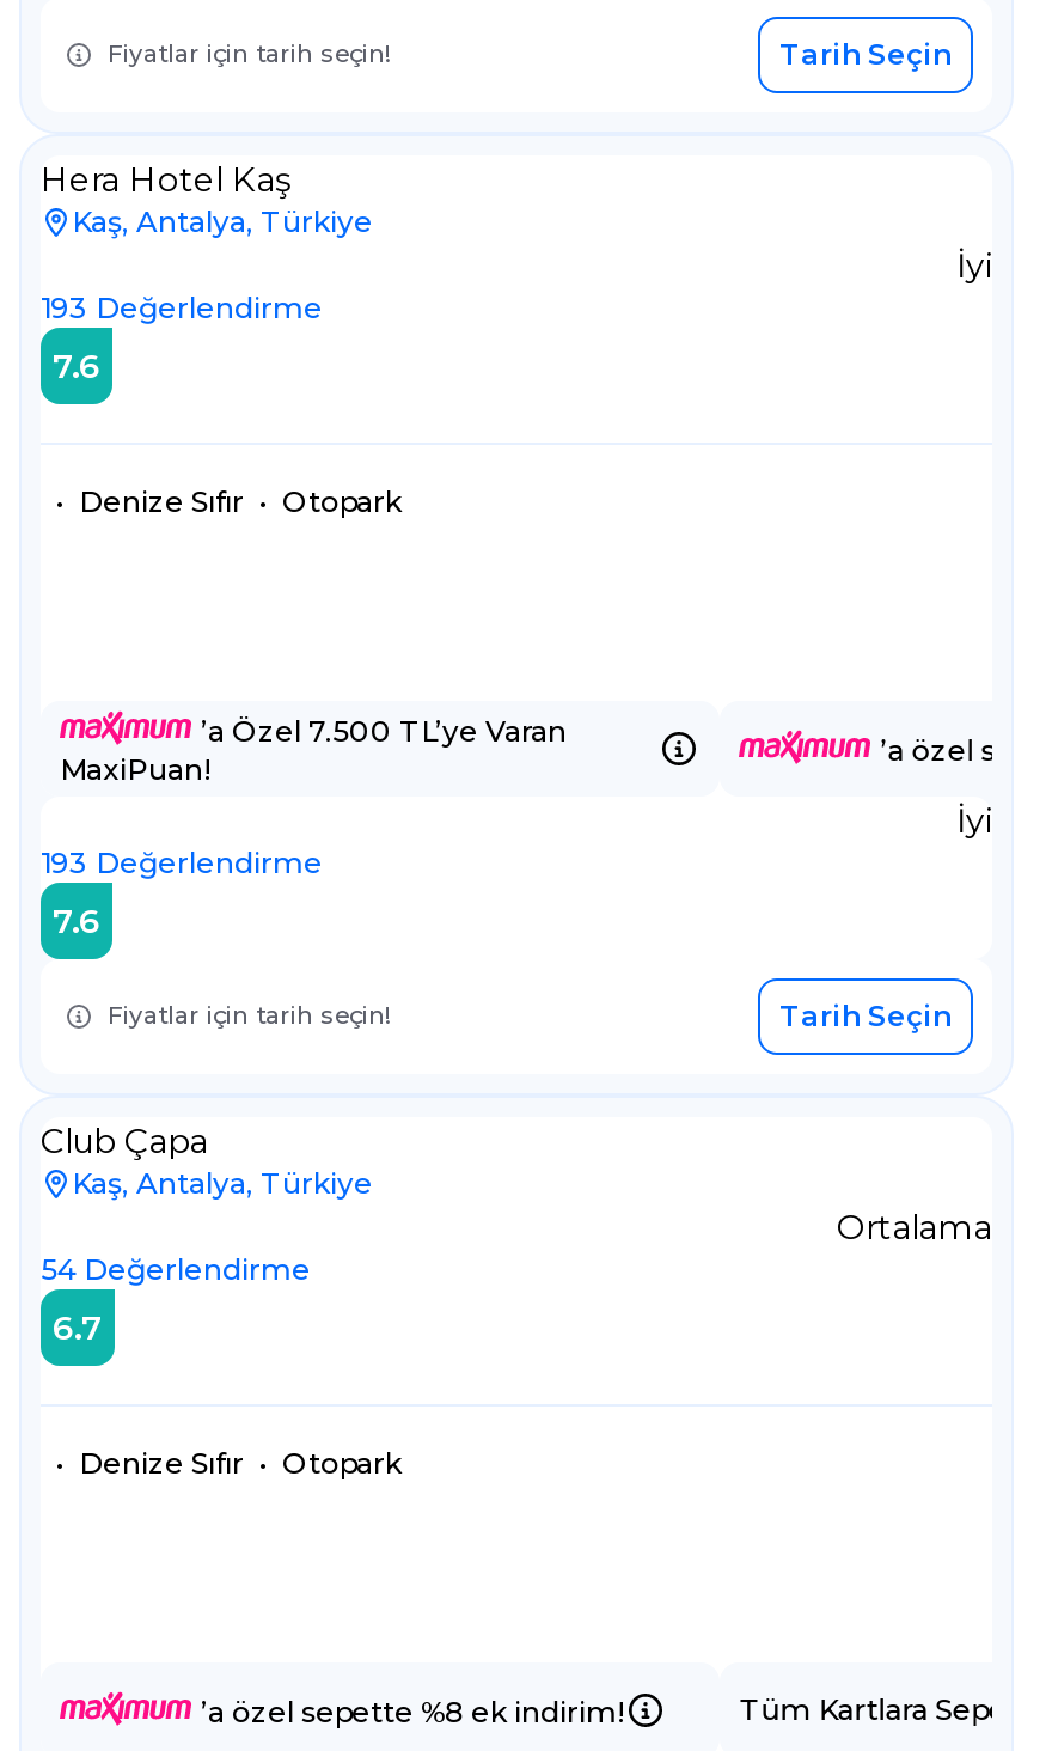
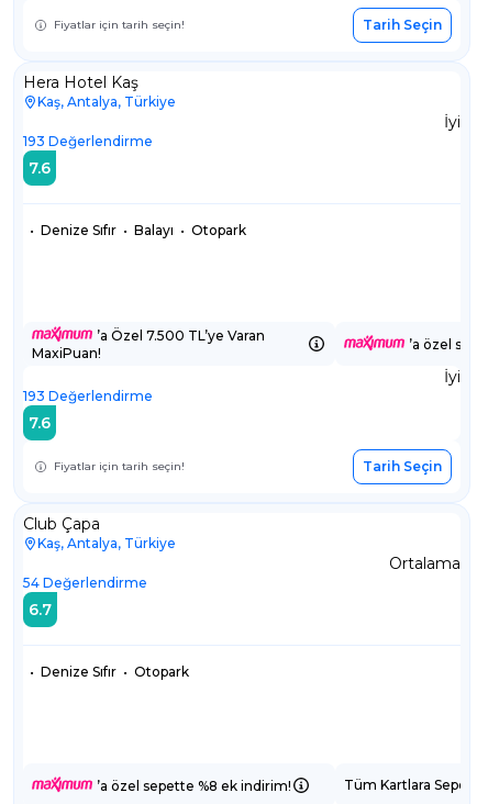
[55,483,402,519] • Denize Sıfır • Otopark -> [30,222,246,238] • Denize Sıfır • Balayı • Otopark

